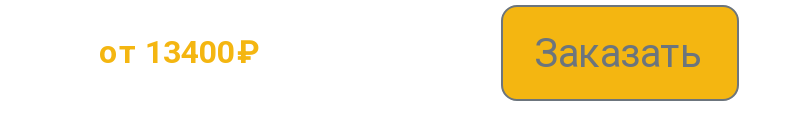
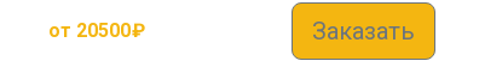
[99,33,259,71] от 13400₽ -> [48,19,145,42] от 20500₽

